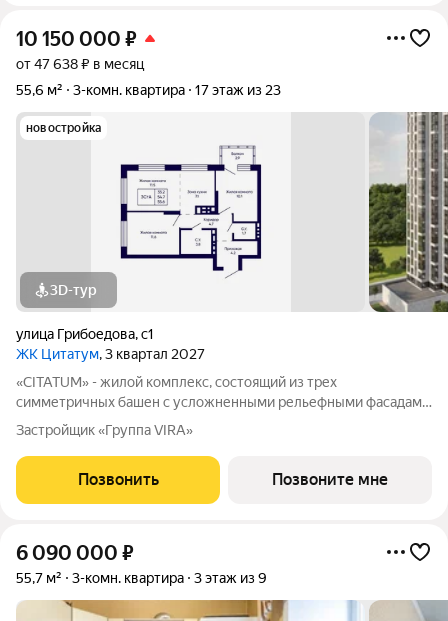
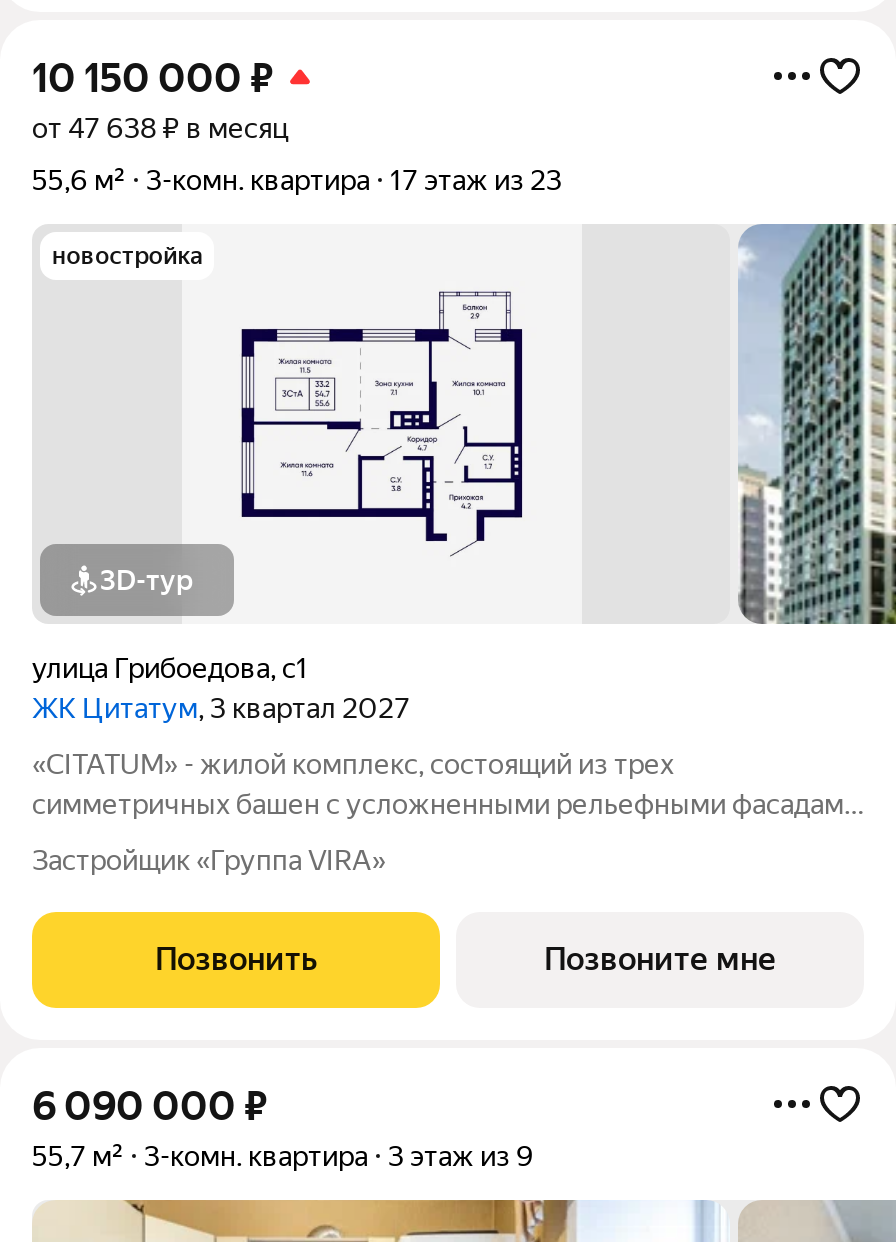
[368,112,445,313] [image] -> [738,224,890,626] [image]

